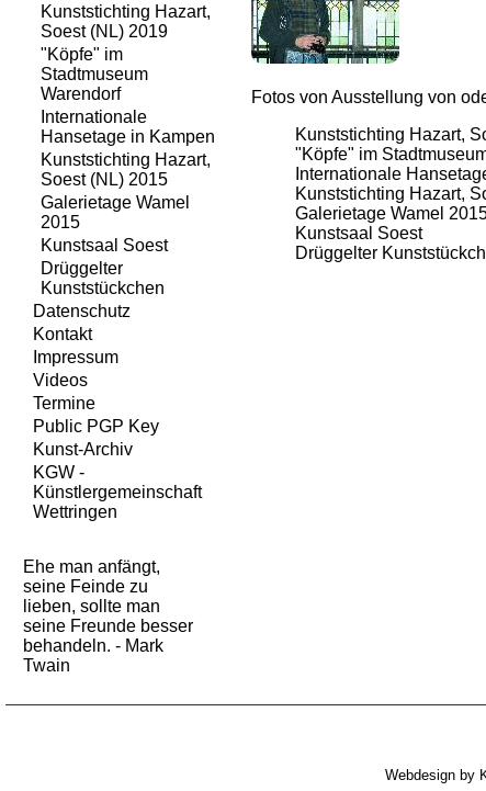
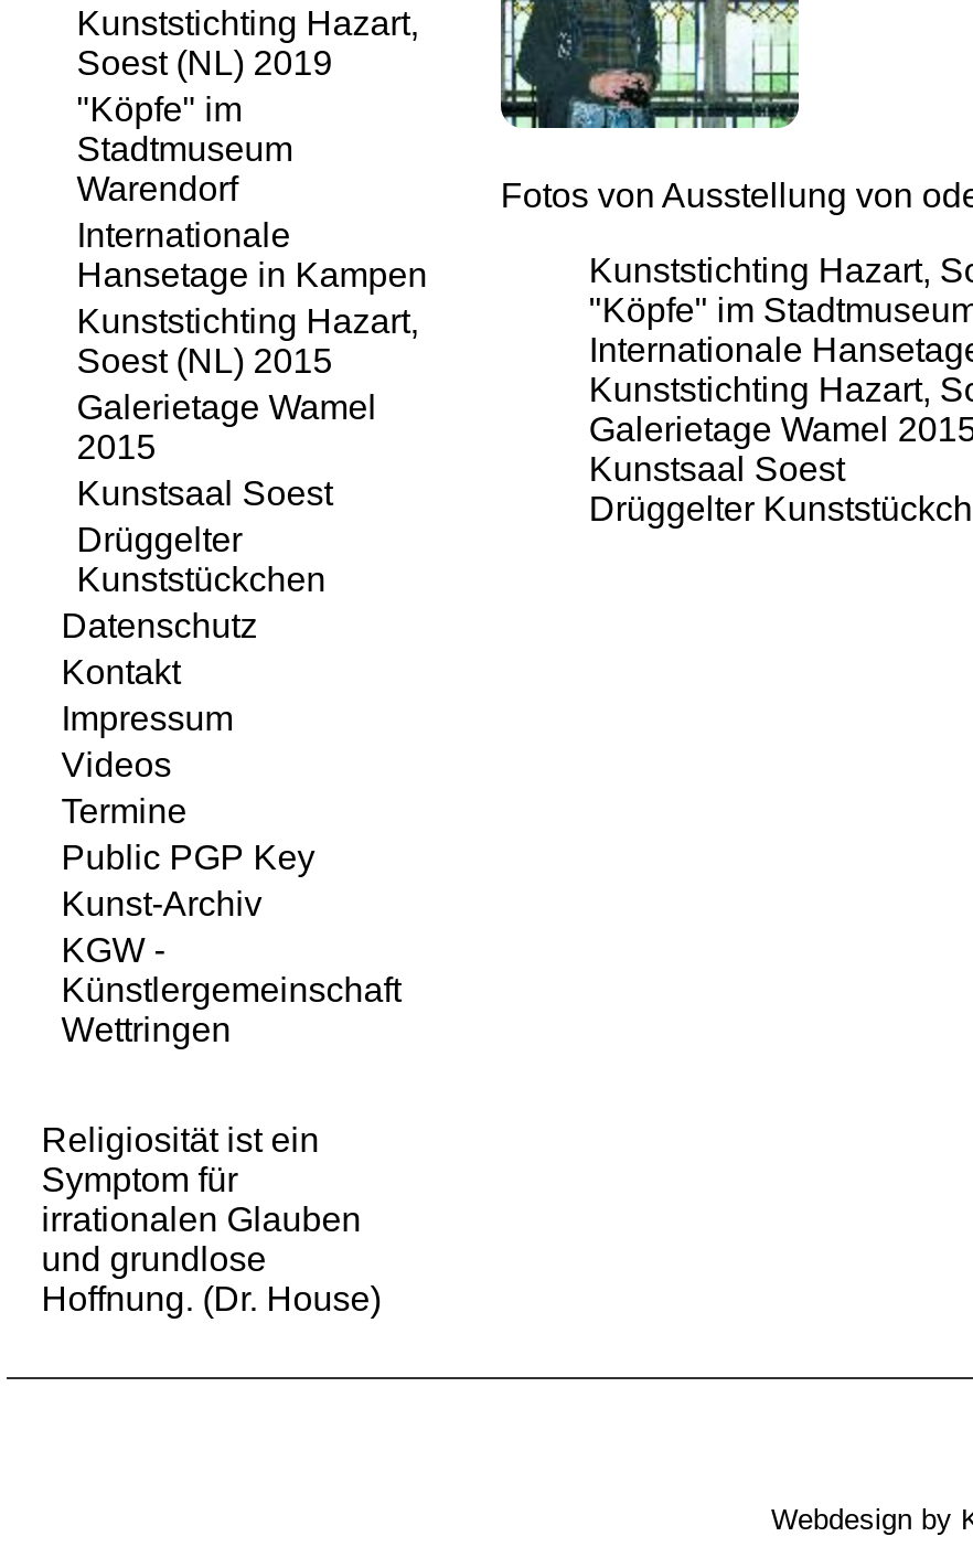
[23,558,193,675] Ehe man anfängt, | seine Feinde zu | lieben, sollte man | seine Freunde besser | behandeln. - Mark | Twain -> [41,1122,381,1318] Religiosität ist ein | Symptom für | irrationalen Glauben | und grundlose | Hoffnung. (Dr. House)

